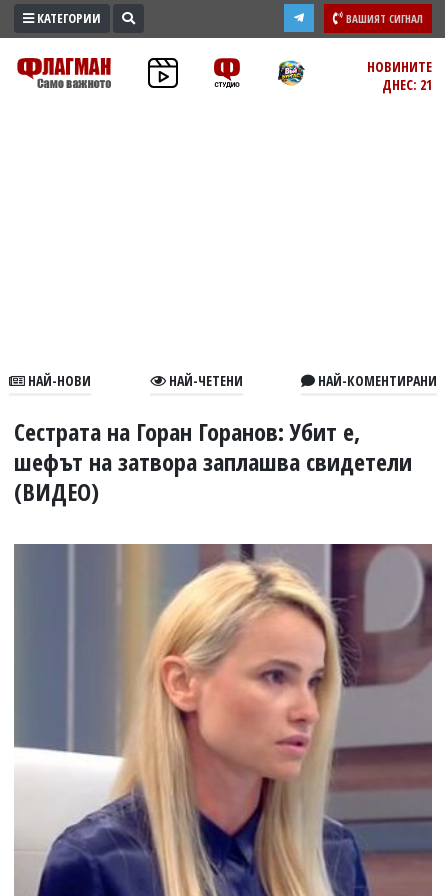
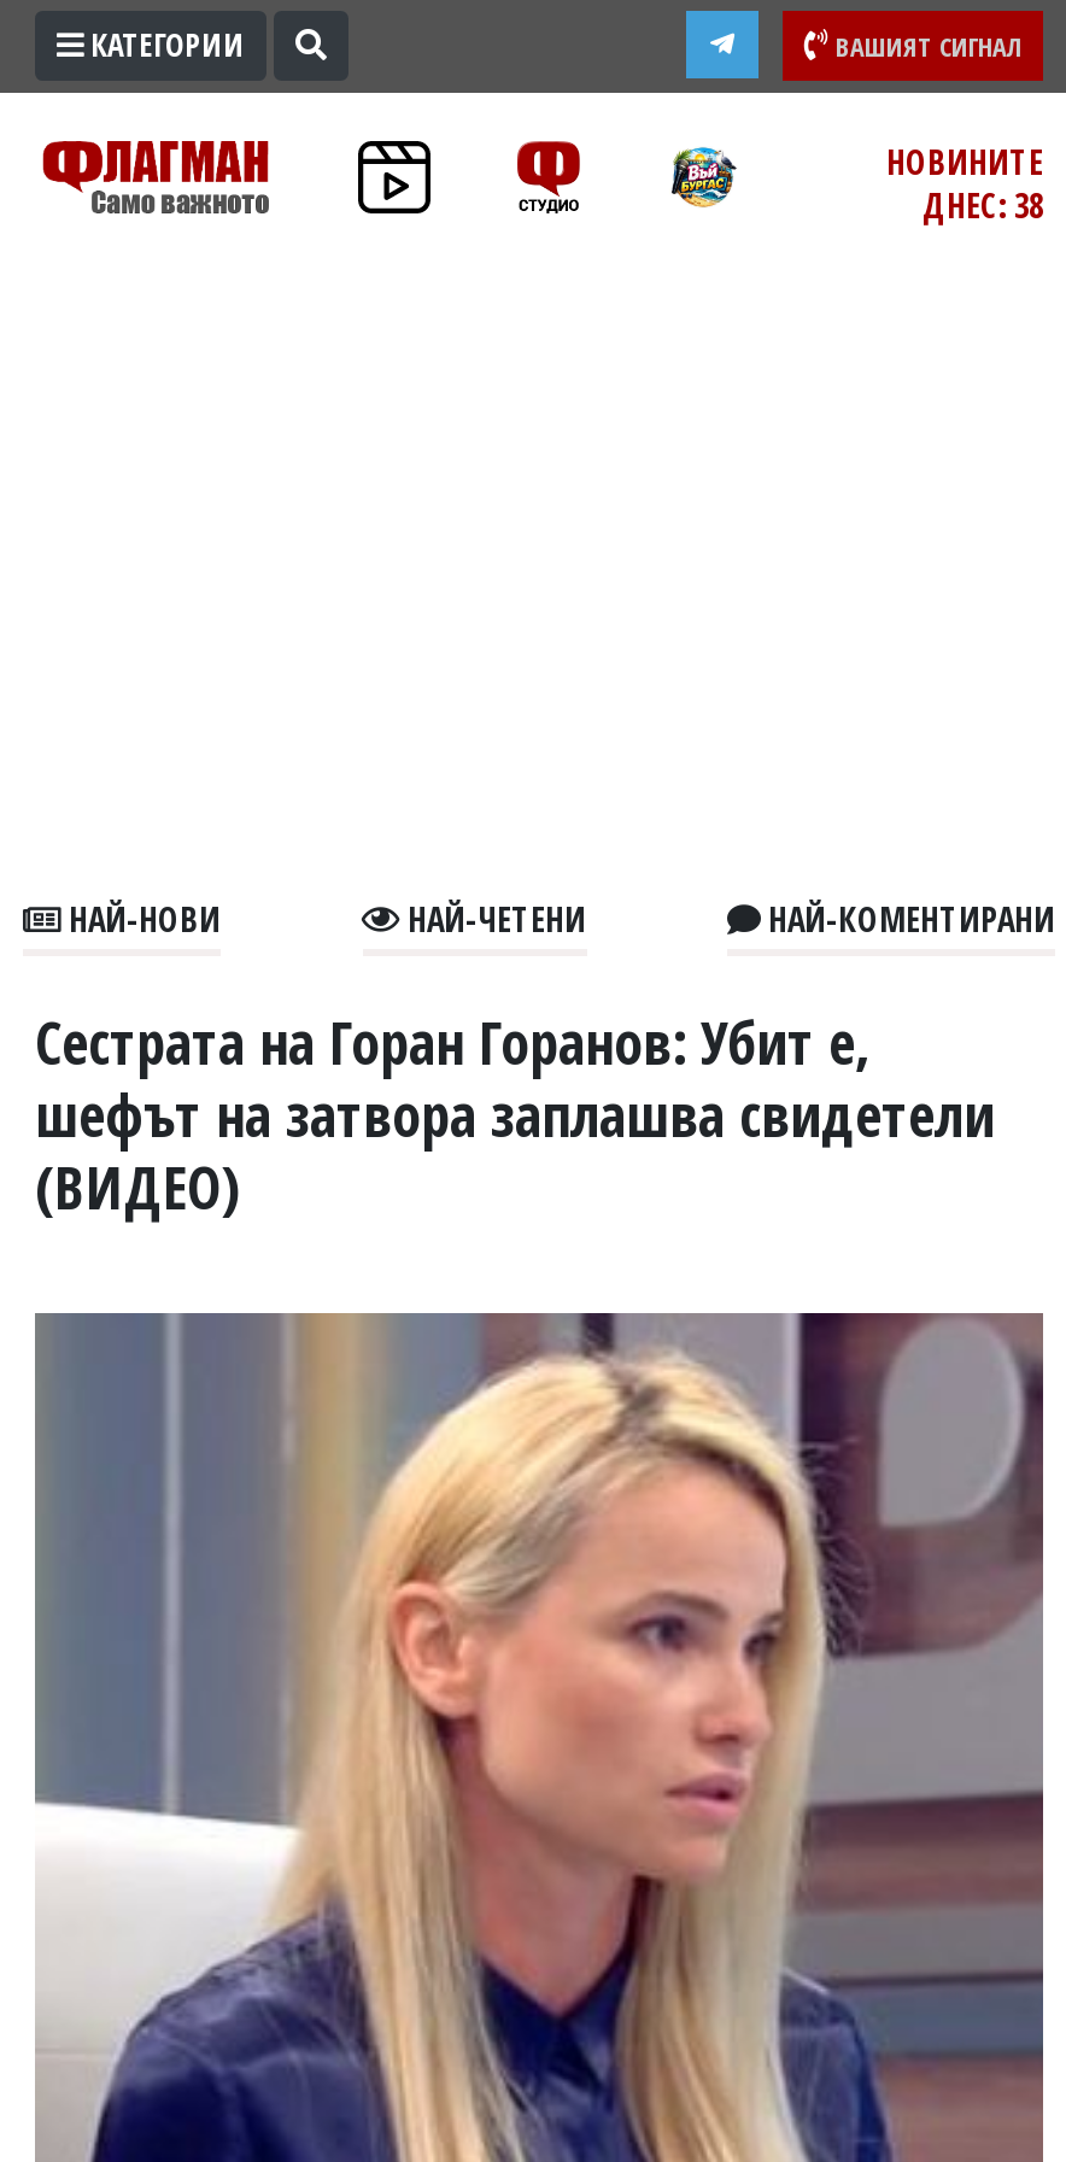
[382,75,432,94] ДНЕС: 21 -> [922,182,1043,228] ДНЕС: 38

